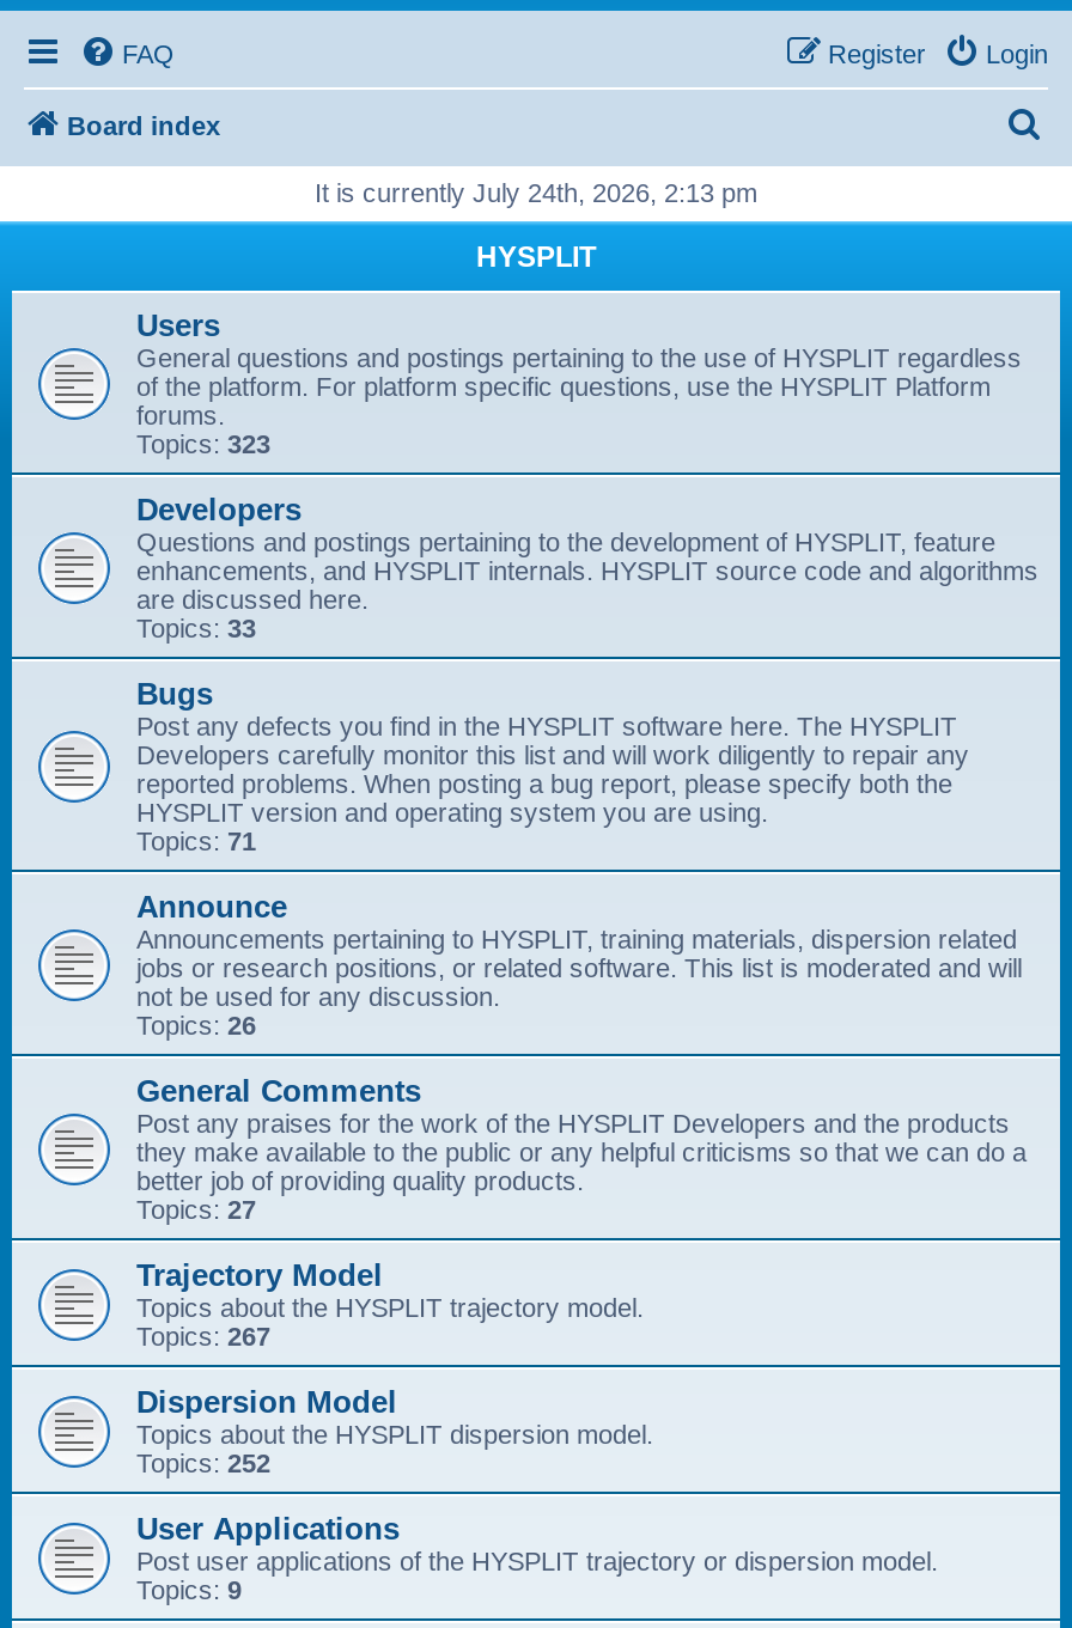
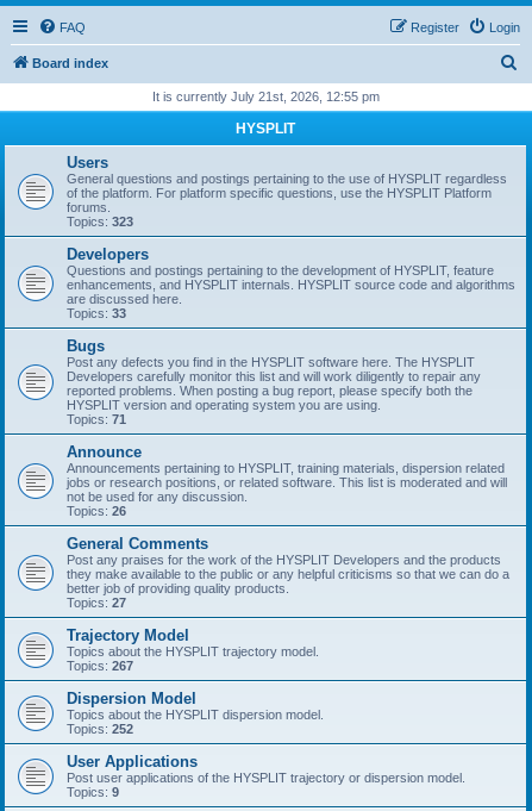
[315,178,757,207] It is currently July 24th, 2026, 2:13 pm -> [152,89,379,104] It is currently July 21st, 2026, 12:55 pm

